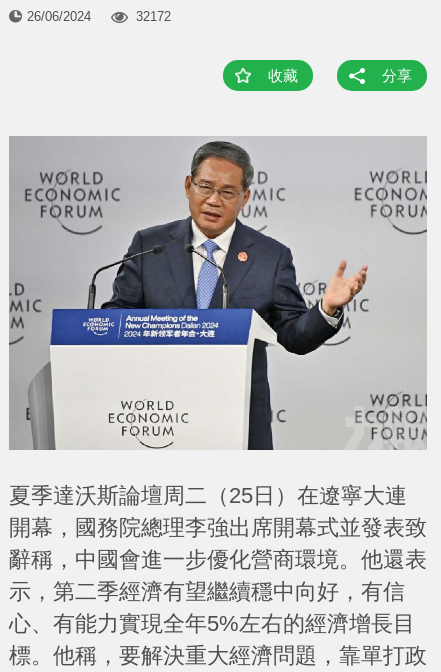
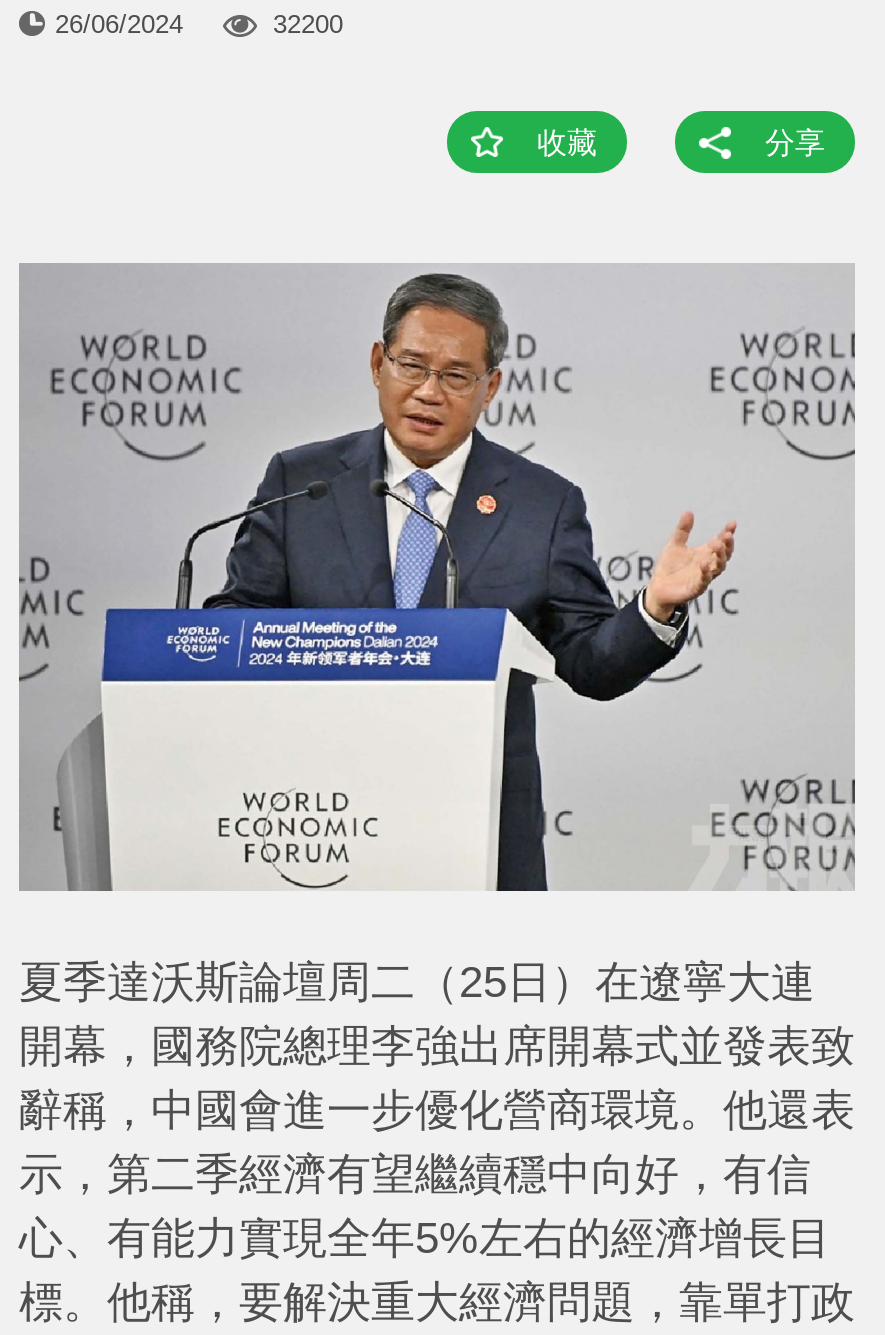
[136,9,171,24] 32172 -> [273,9,343,39] 32200

